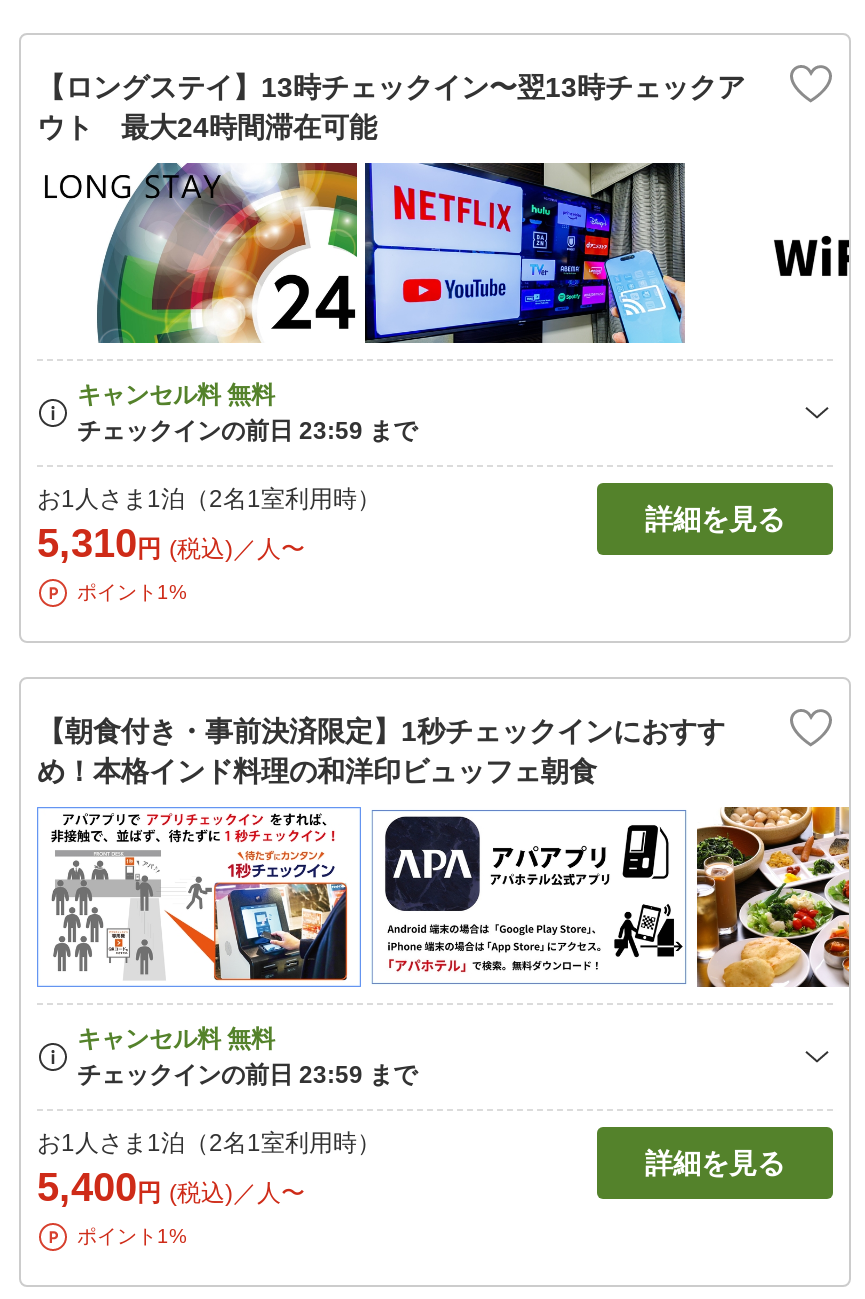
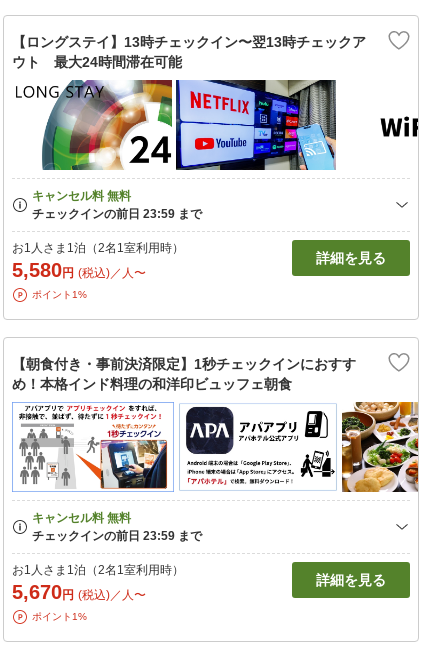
[37,521,305,565] 5,310円 (税込)／人〜 -> [12,259,146,281] 5,580円 (税込)／人〜
[37,1165,305,1209] 5,400円 (税込)／人〜 -> [12,581,146,603] 5,670円 (税込)／人〜

